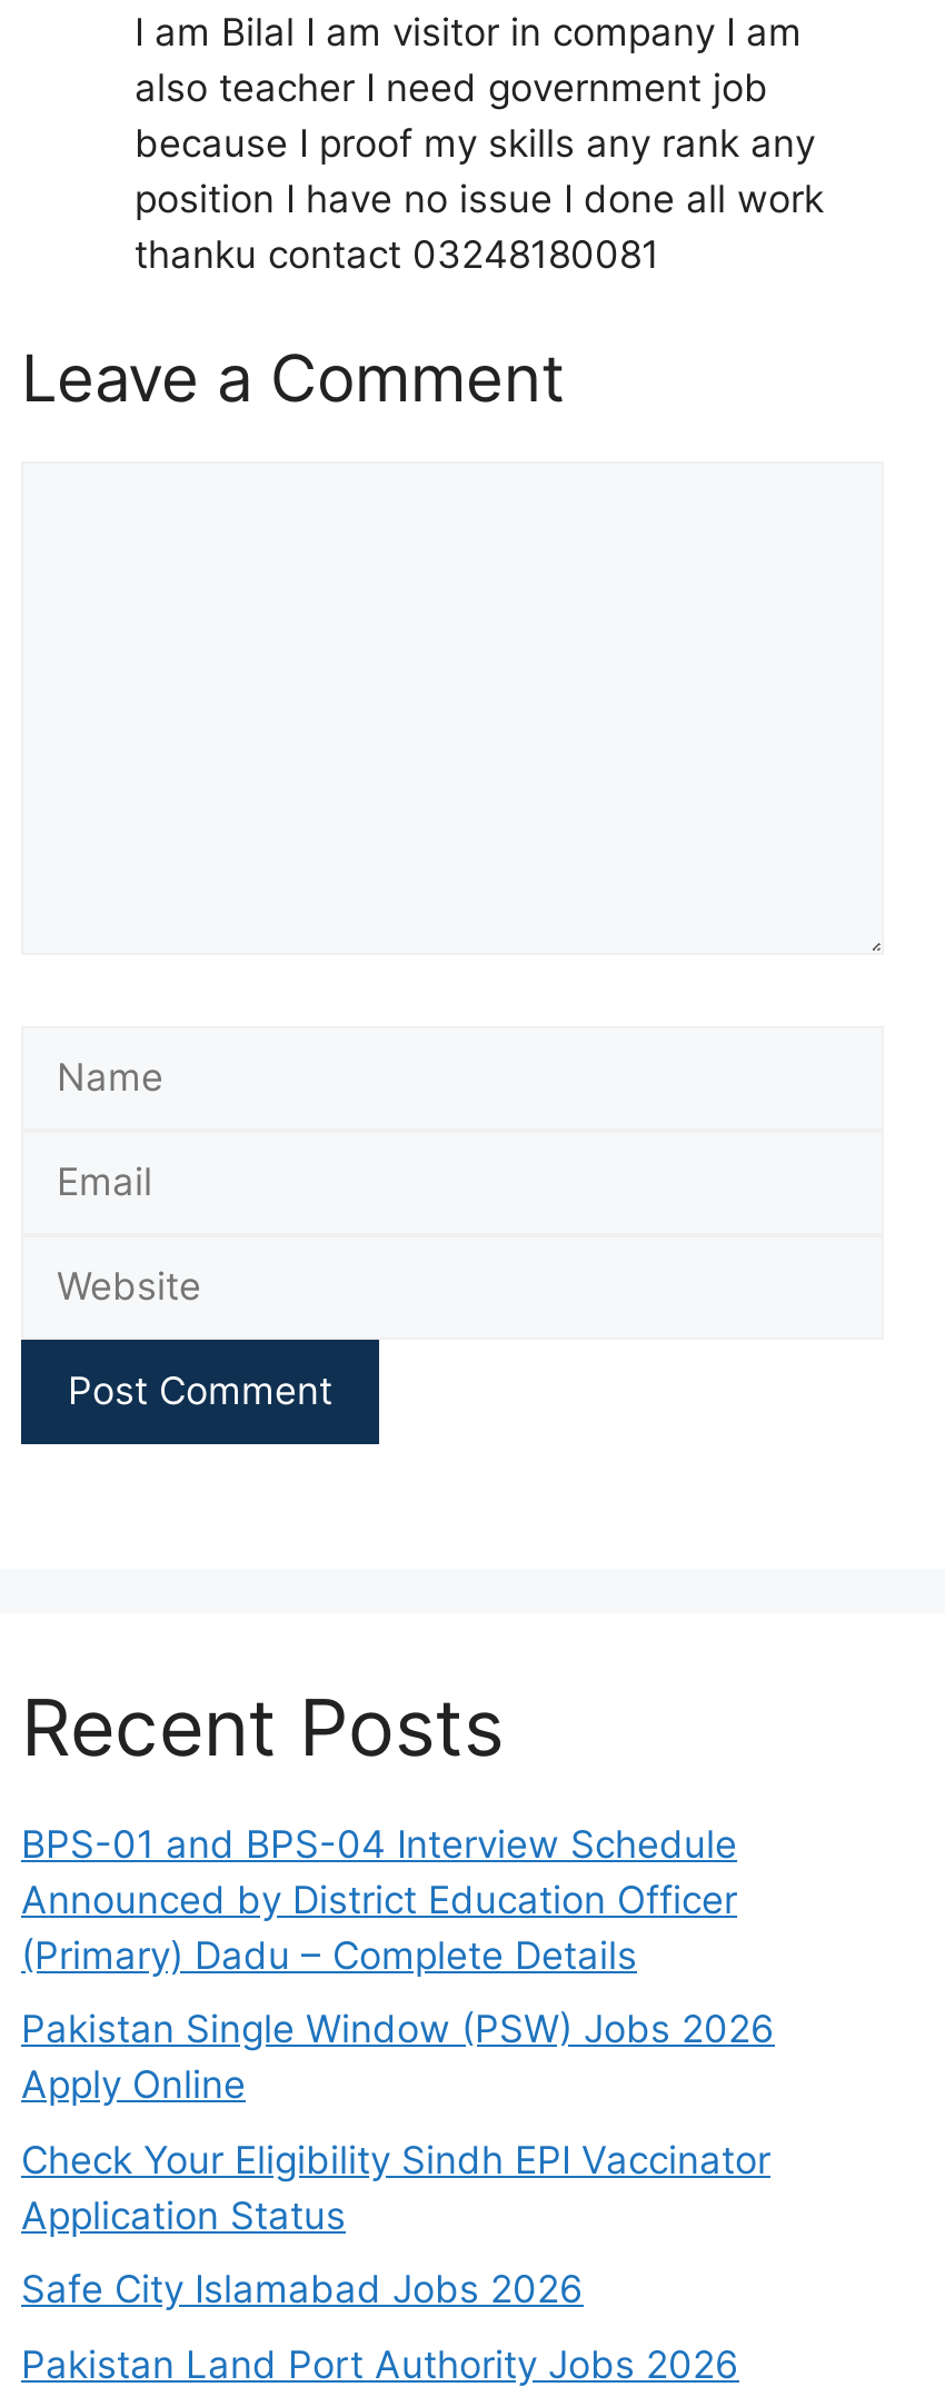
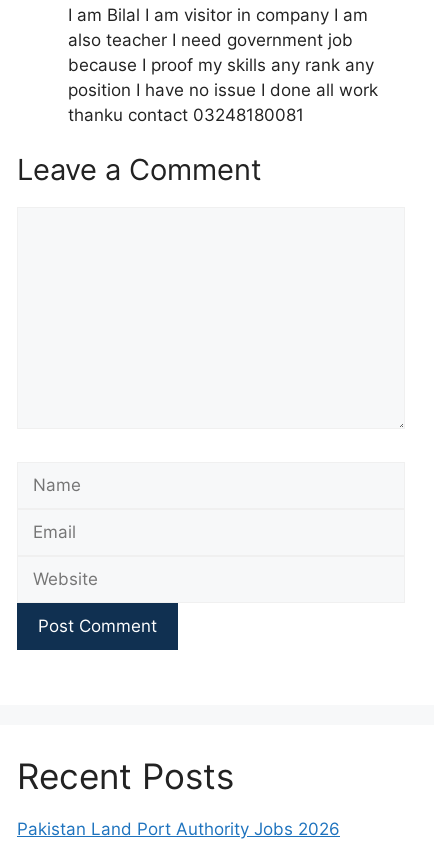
[21,1821,775,2311] BPS-01 and BPS-04 Interview Schedule | Announced by District Education Officer | (Primary) Dadu – Complete Details | Pakistan Single Window (PSW) Jobs 2026 | Apply Online | Check Your Eligibility Sindh EPI Vaccinator | Application Status | Safe City Islamabad Jobs 2026 -> none

